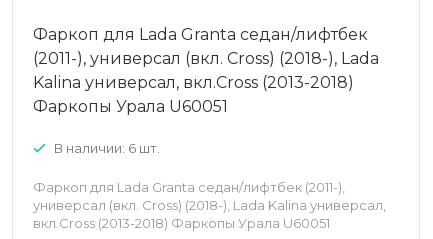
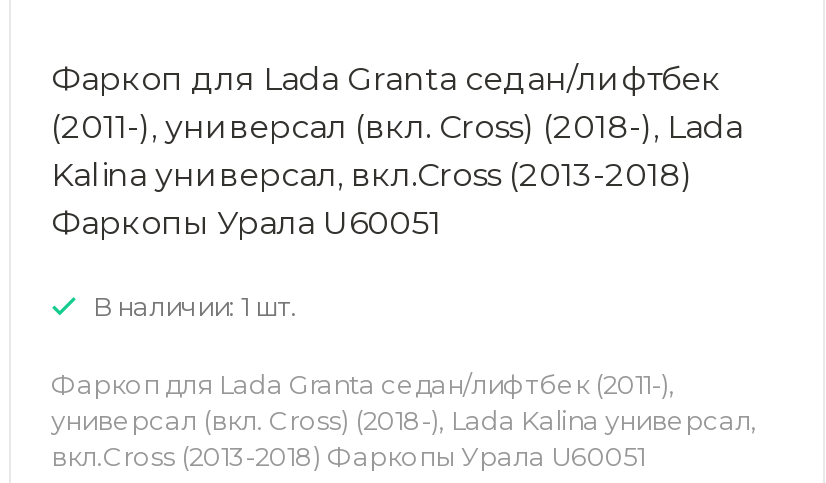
[54,140,160,156] В наличии: 6 шт. -> [93,289,297,321] В наличии: 1 шт.

